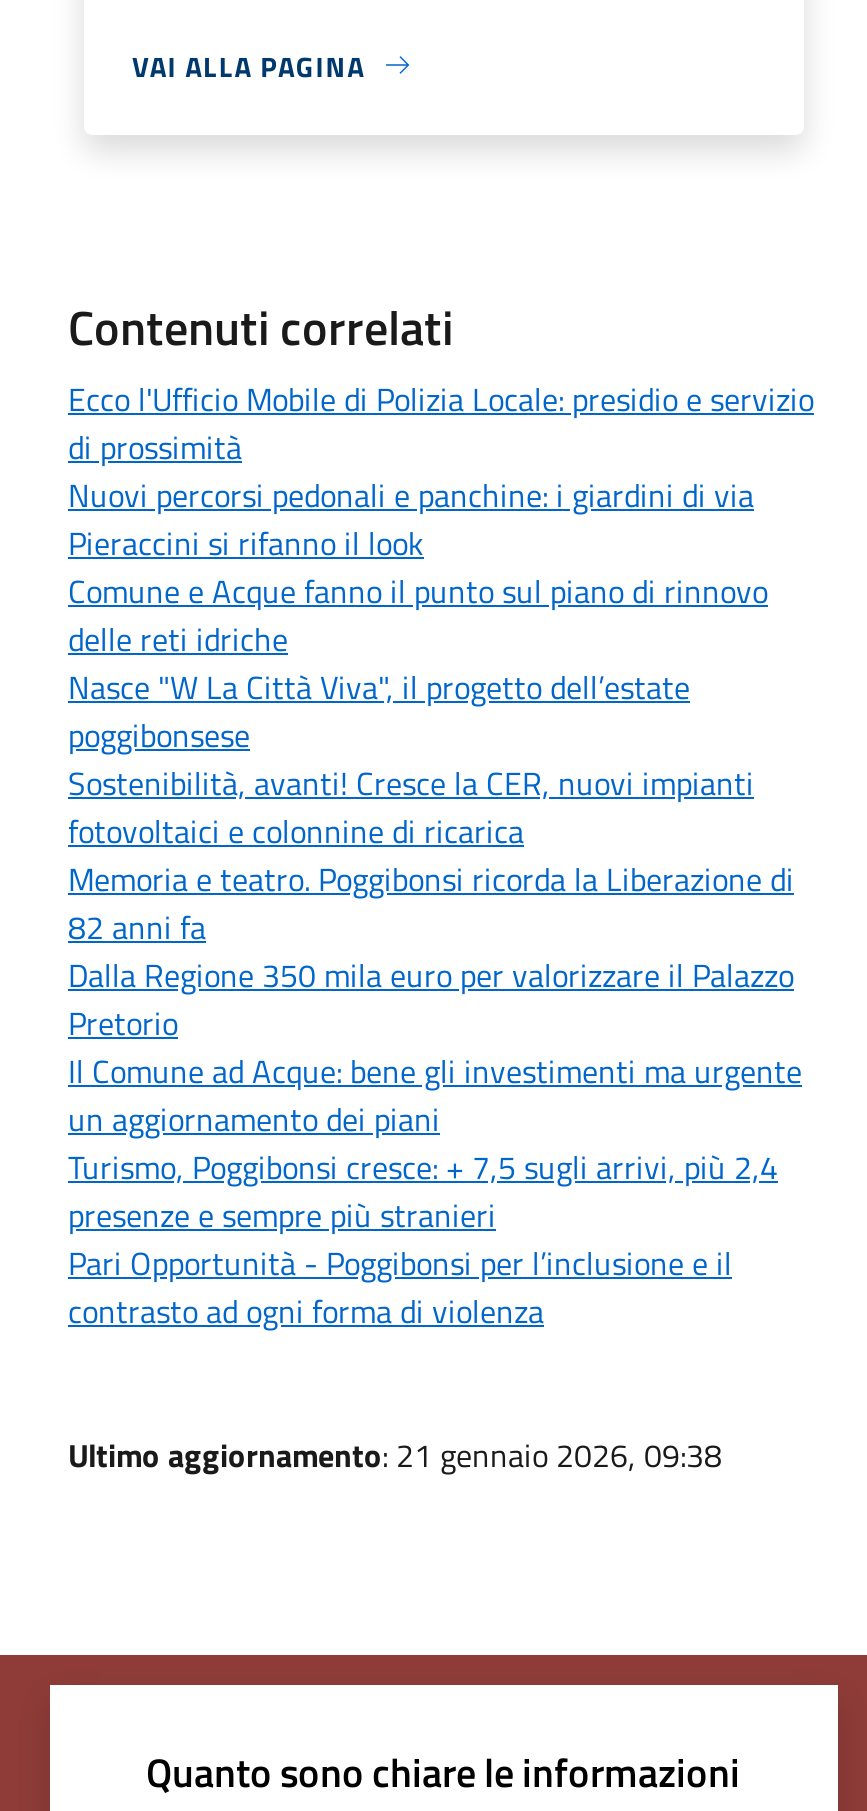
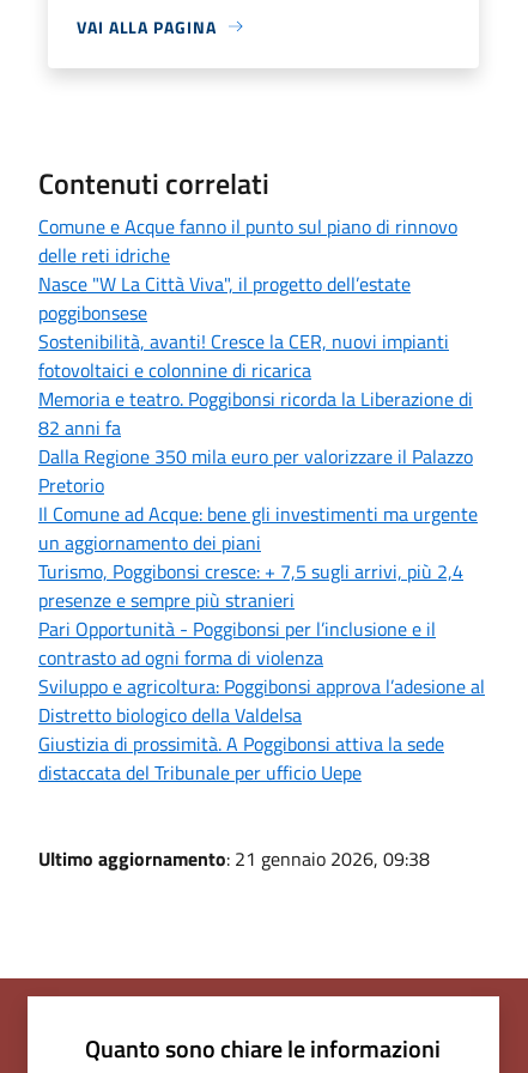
[68,374,814,566] Ecco l'Ufficio Mobile di Polizia Locale: presidio e servizio | di prossimità | Nuovi percorsi pedonali e panchine: i giardini di via | Pieraccini si rifanno il look -> none
moved [68,566,802,1334] -> [38,212,478,671]: Comune e Acque fanno il punto sul piano di rinnovo | delle reti idriche | Nasce "W La Città Viva", il progetto dell’estate | ... | Pari Opportunità - Poggibonsi per l’inclusione e il | contrasto ad ogni forma di violenza
none -> [38,671,485,786] Sviluppo e agricoltura: Poggibonsi approva l’adesione al | Distretto biologico della Valdelsa | Giustizia di prossimità. A Poggibonsi attiva la sede | distaccata del Tribunale per ufficio Uepe

